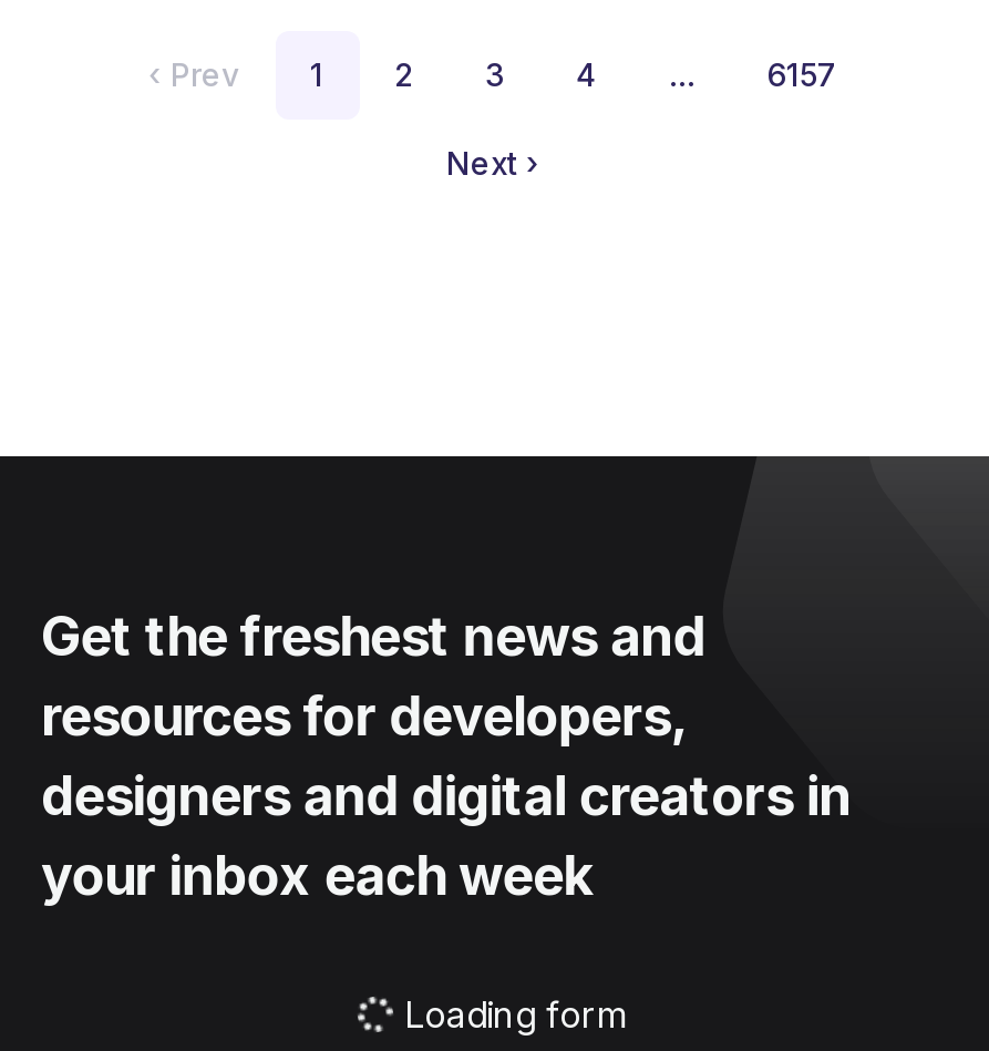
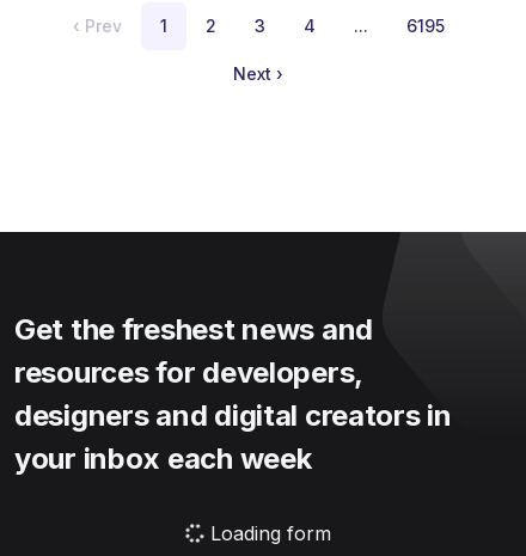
[766,55,837,93] 6157 -> [406,16,444,36] 6195

